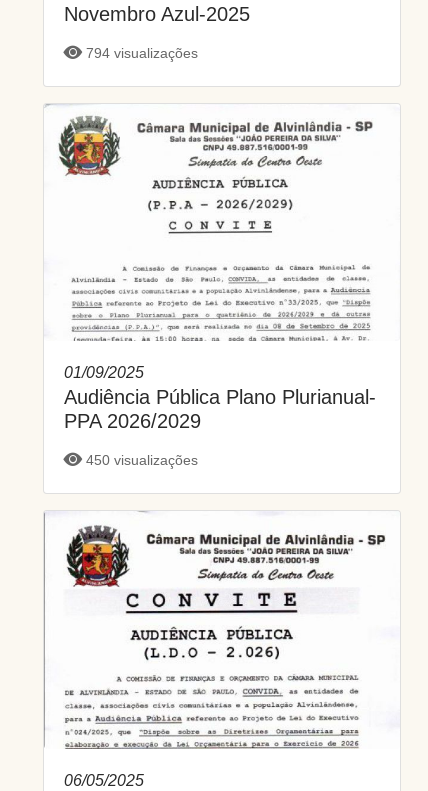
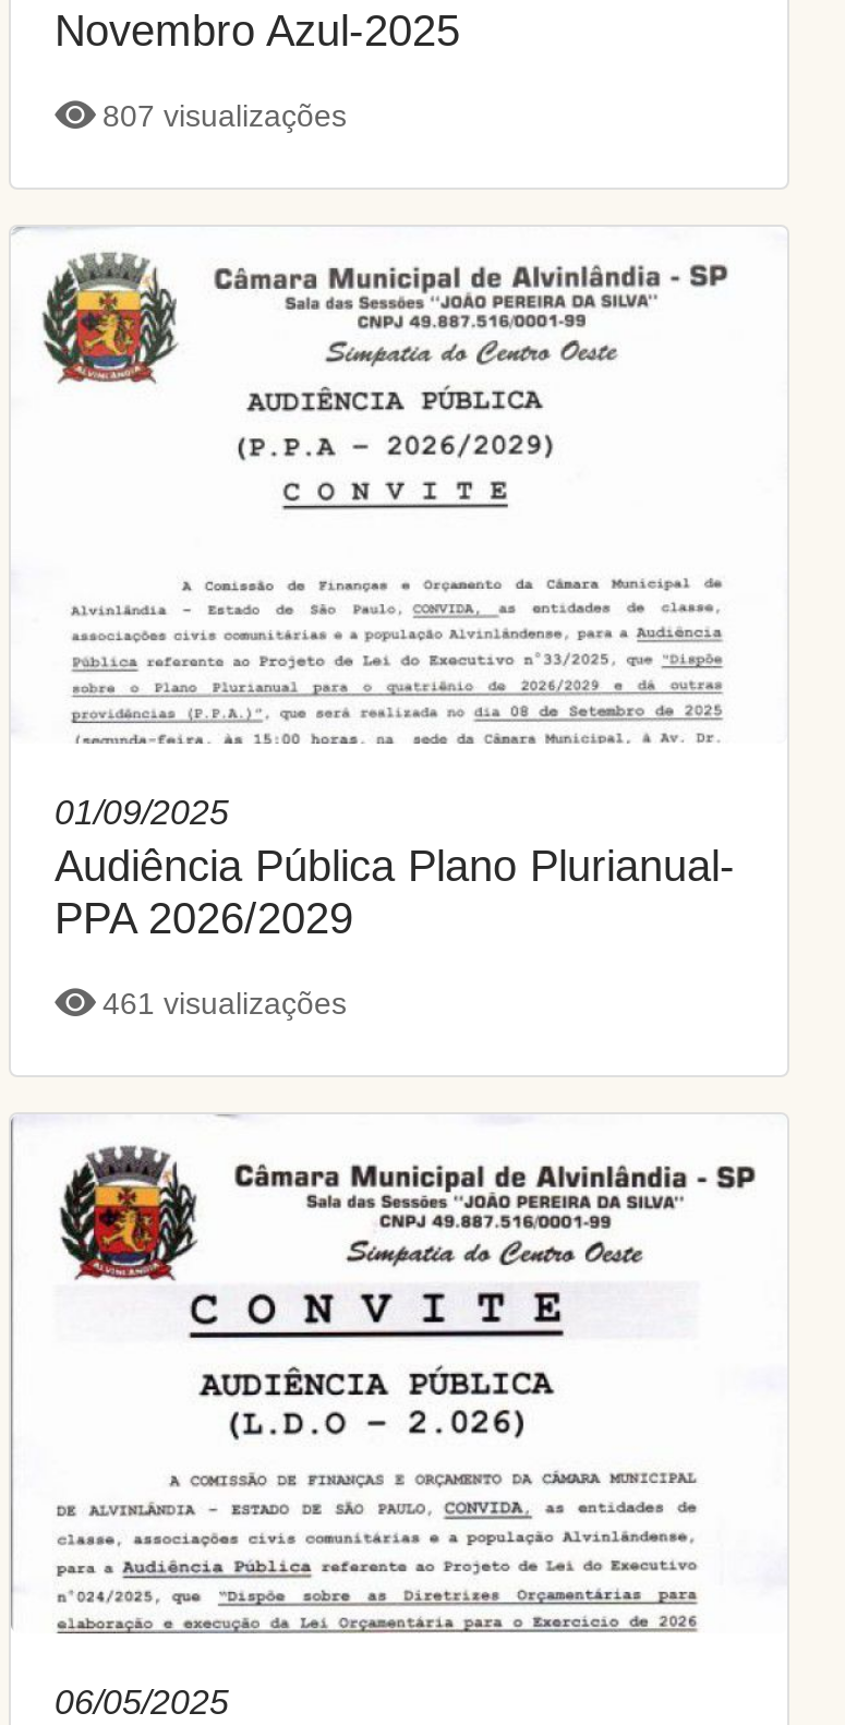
[82,45,198,61] 794 visualizações -> [94,98,347,133] 807 visualizações
[82,452,198,468] 450 visualizações -> [94,986,347,1021] 461 visualizações

